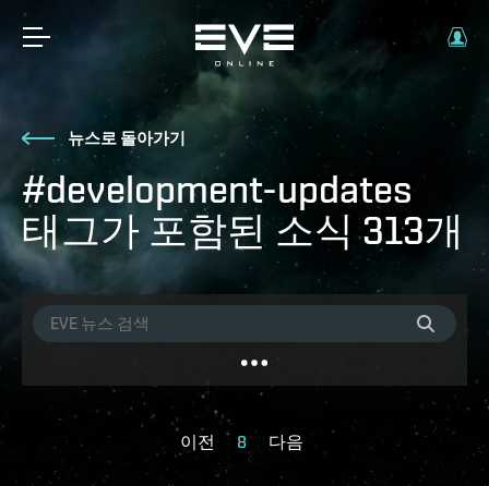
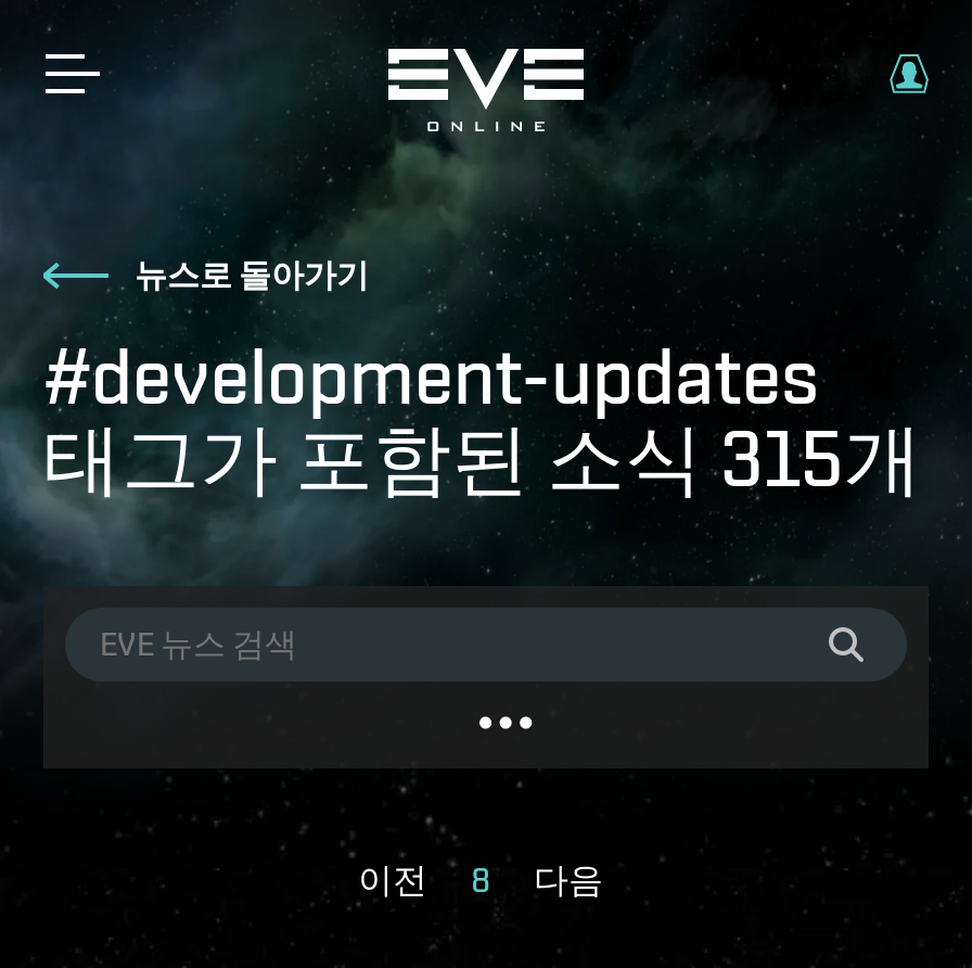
[22,207,464,253] 태그가 포함된 소식 313개 -> [43,412,922,504] 태그가 포함된 소식 315개

